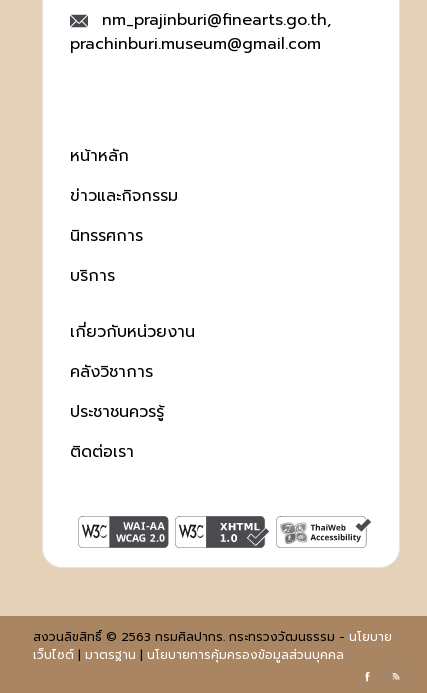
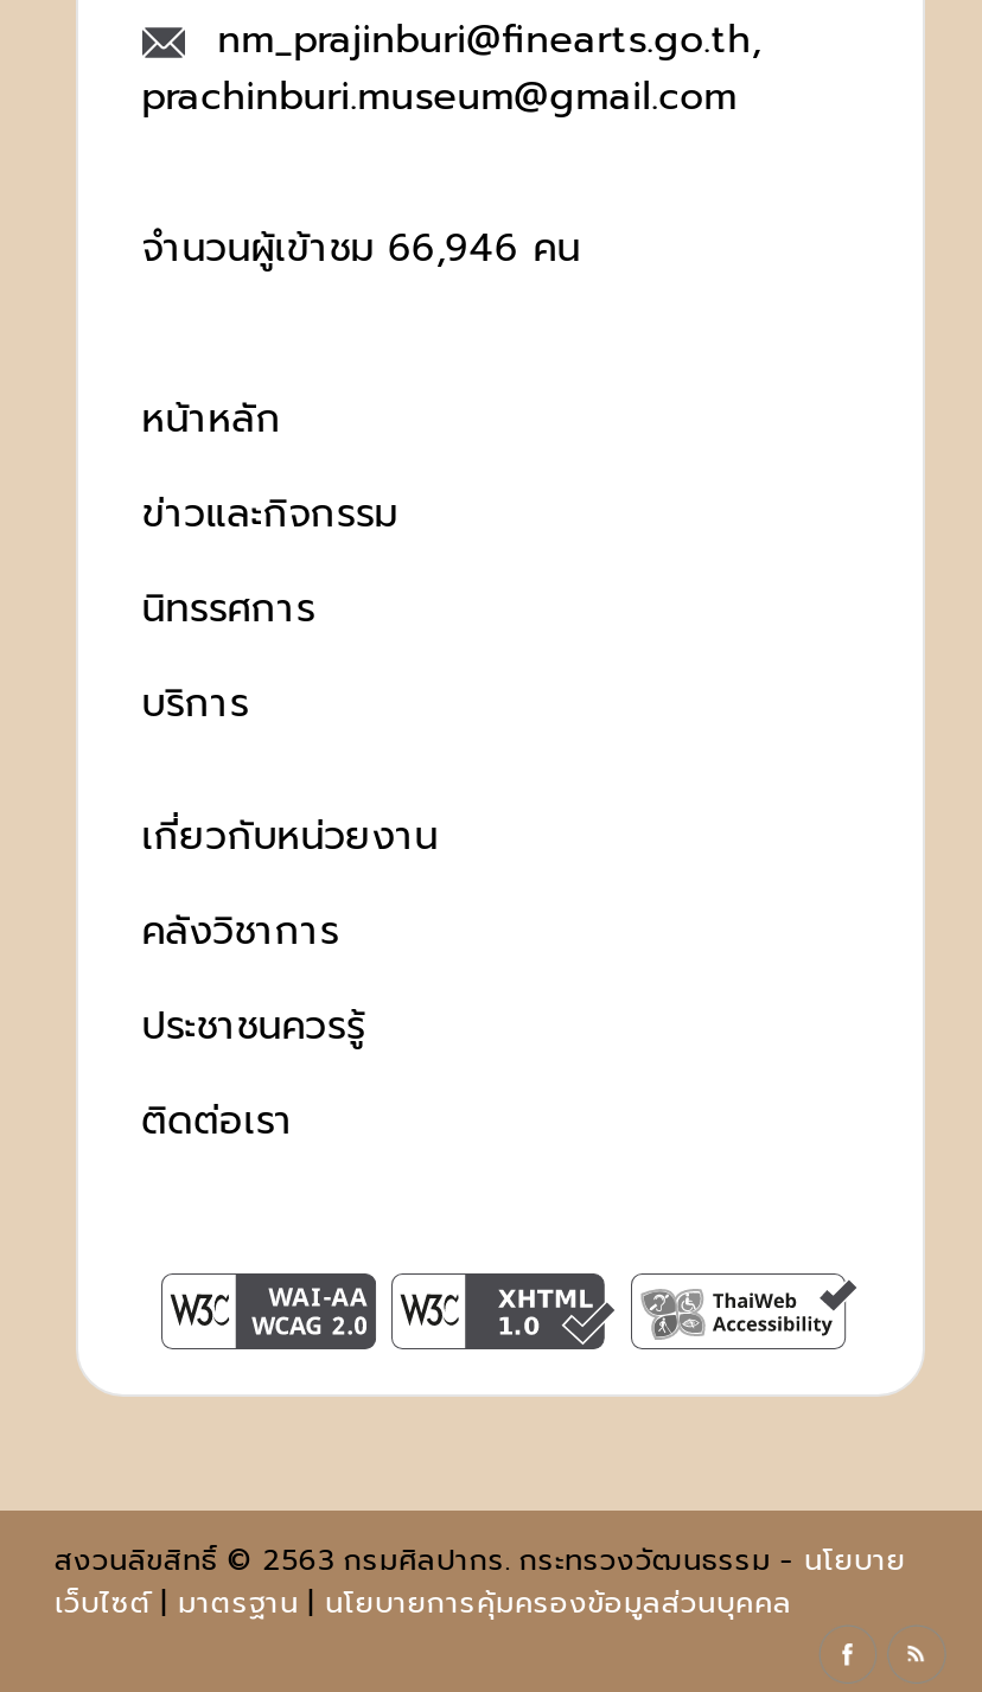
none -> [142,221,581,278] จำนวนผู้เข้าชม 66,946 คน

